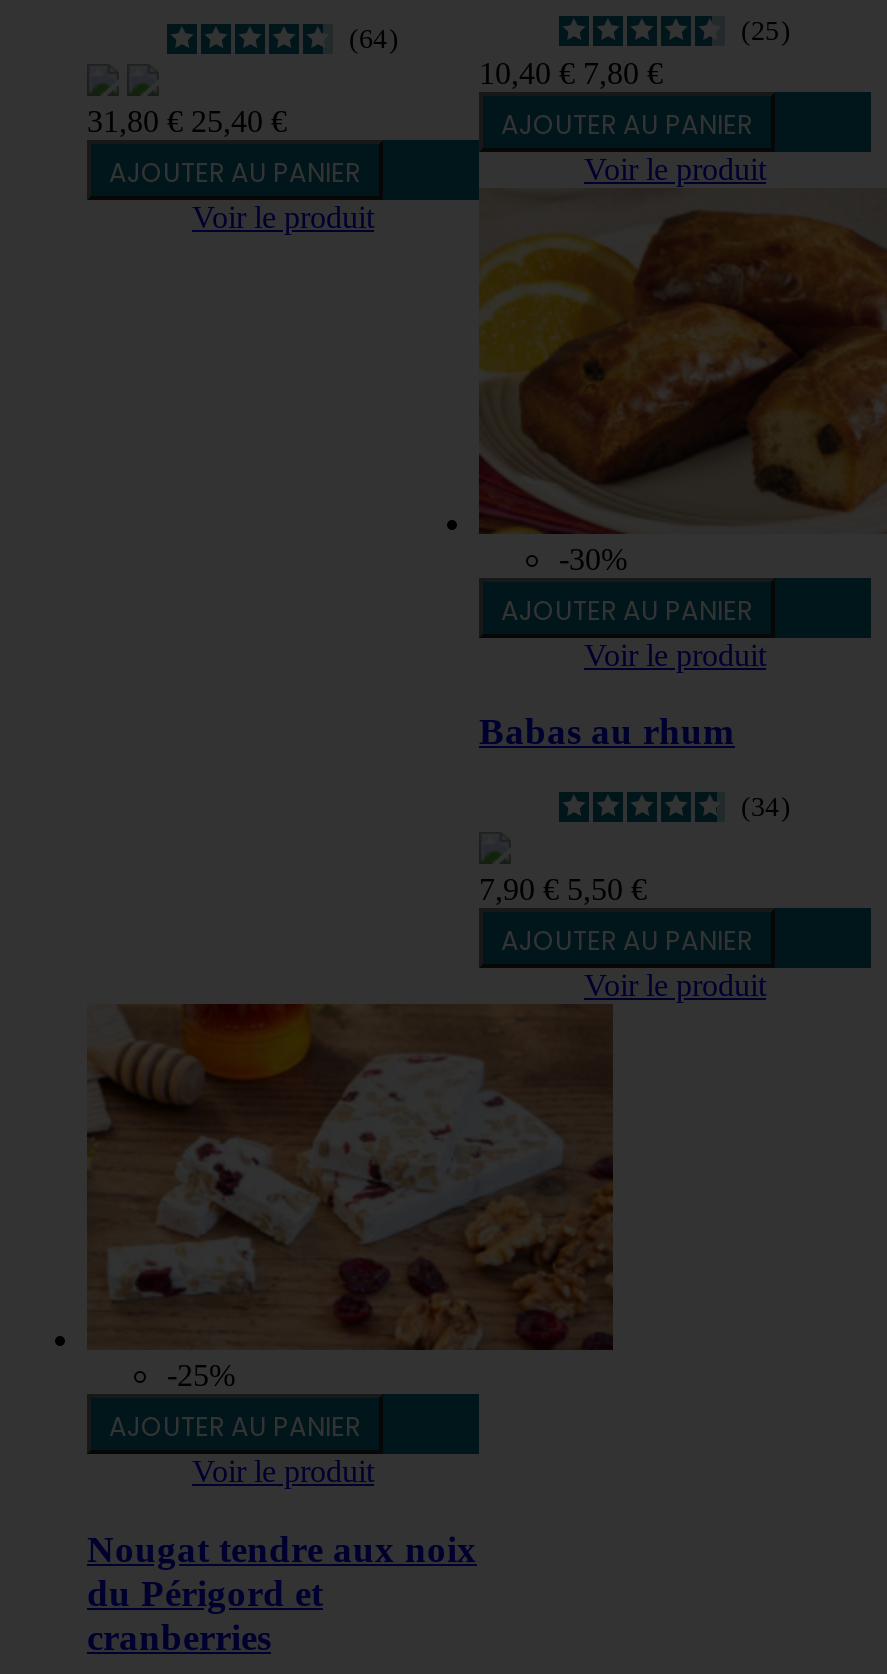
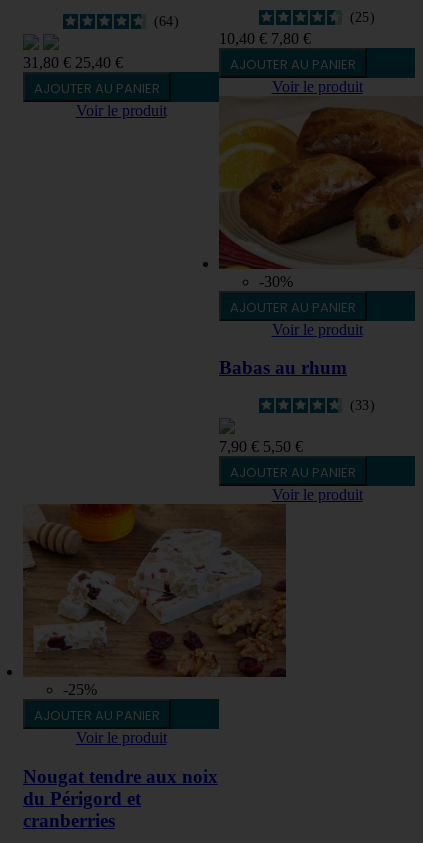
[751,792,787,822] 34 -> [355,398,373,413] 33

